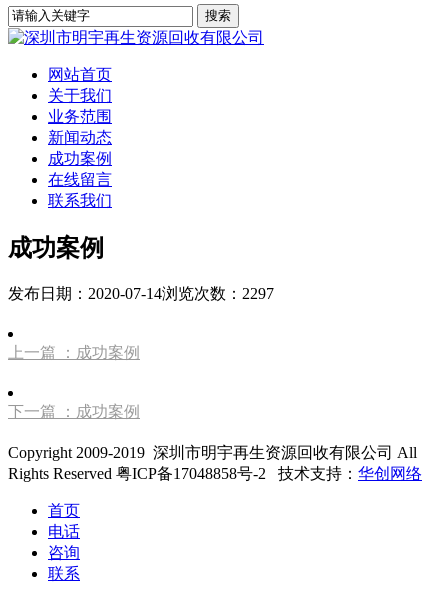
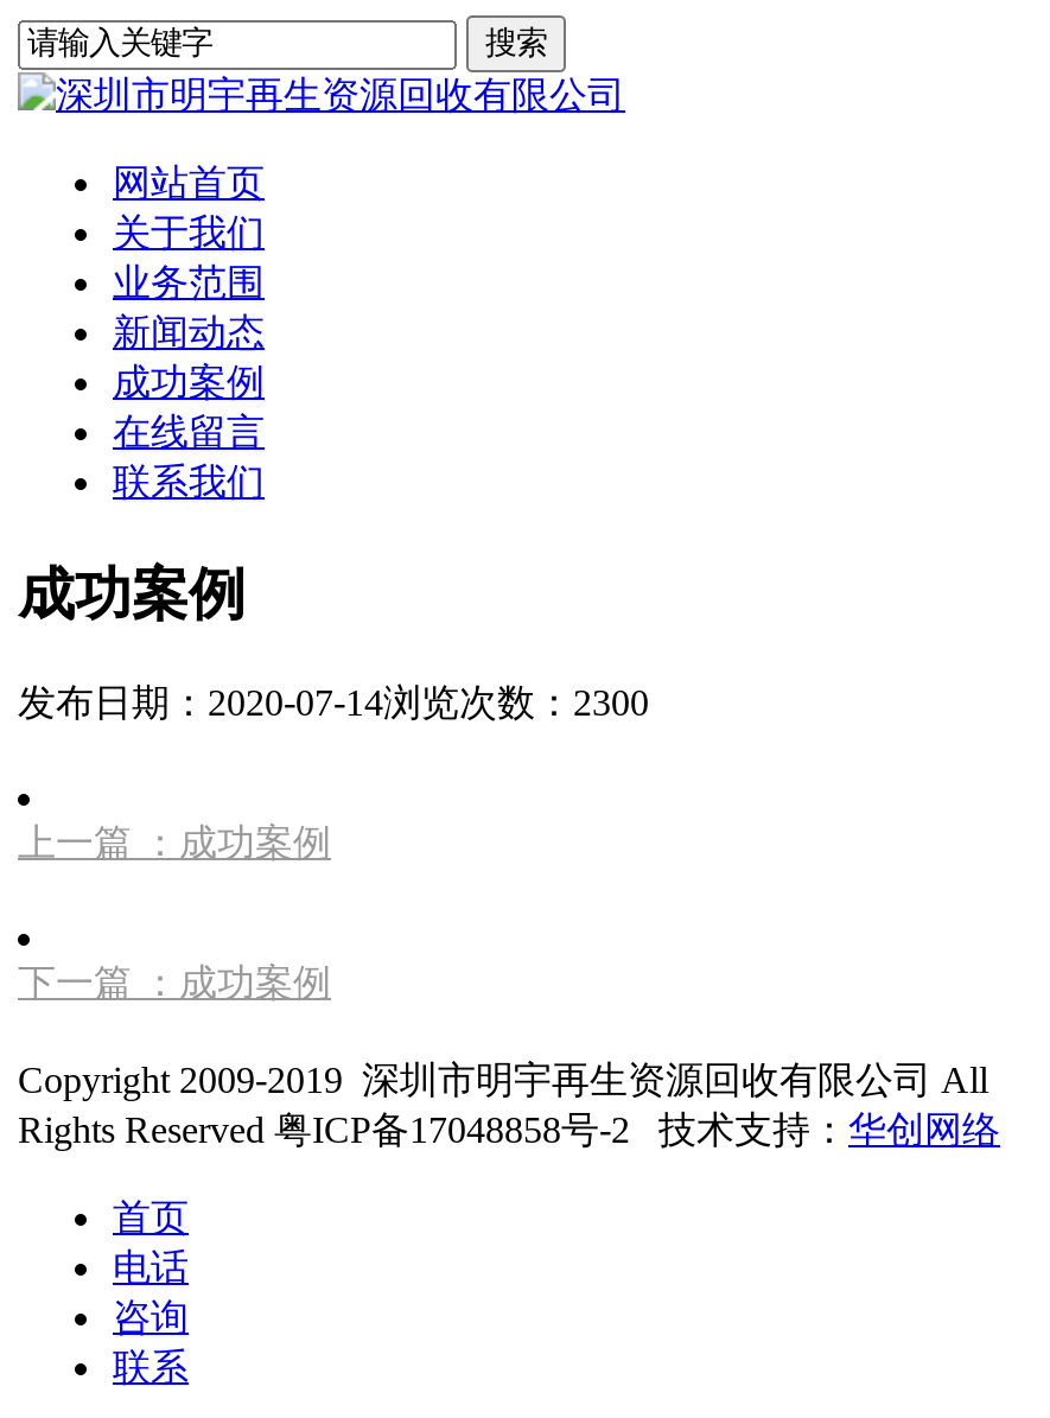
[8,285,274,302] 发布日期：2020-07-14浏览次数：2297 -> [18,682,649,722] 发布日期：2020-07-14浏览次数：2300

